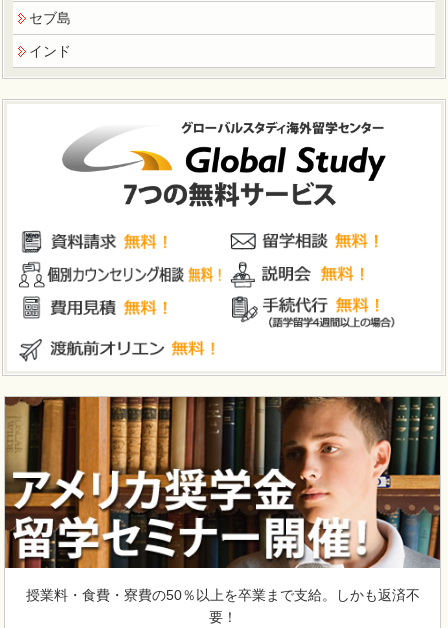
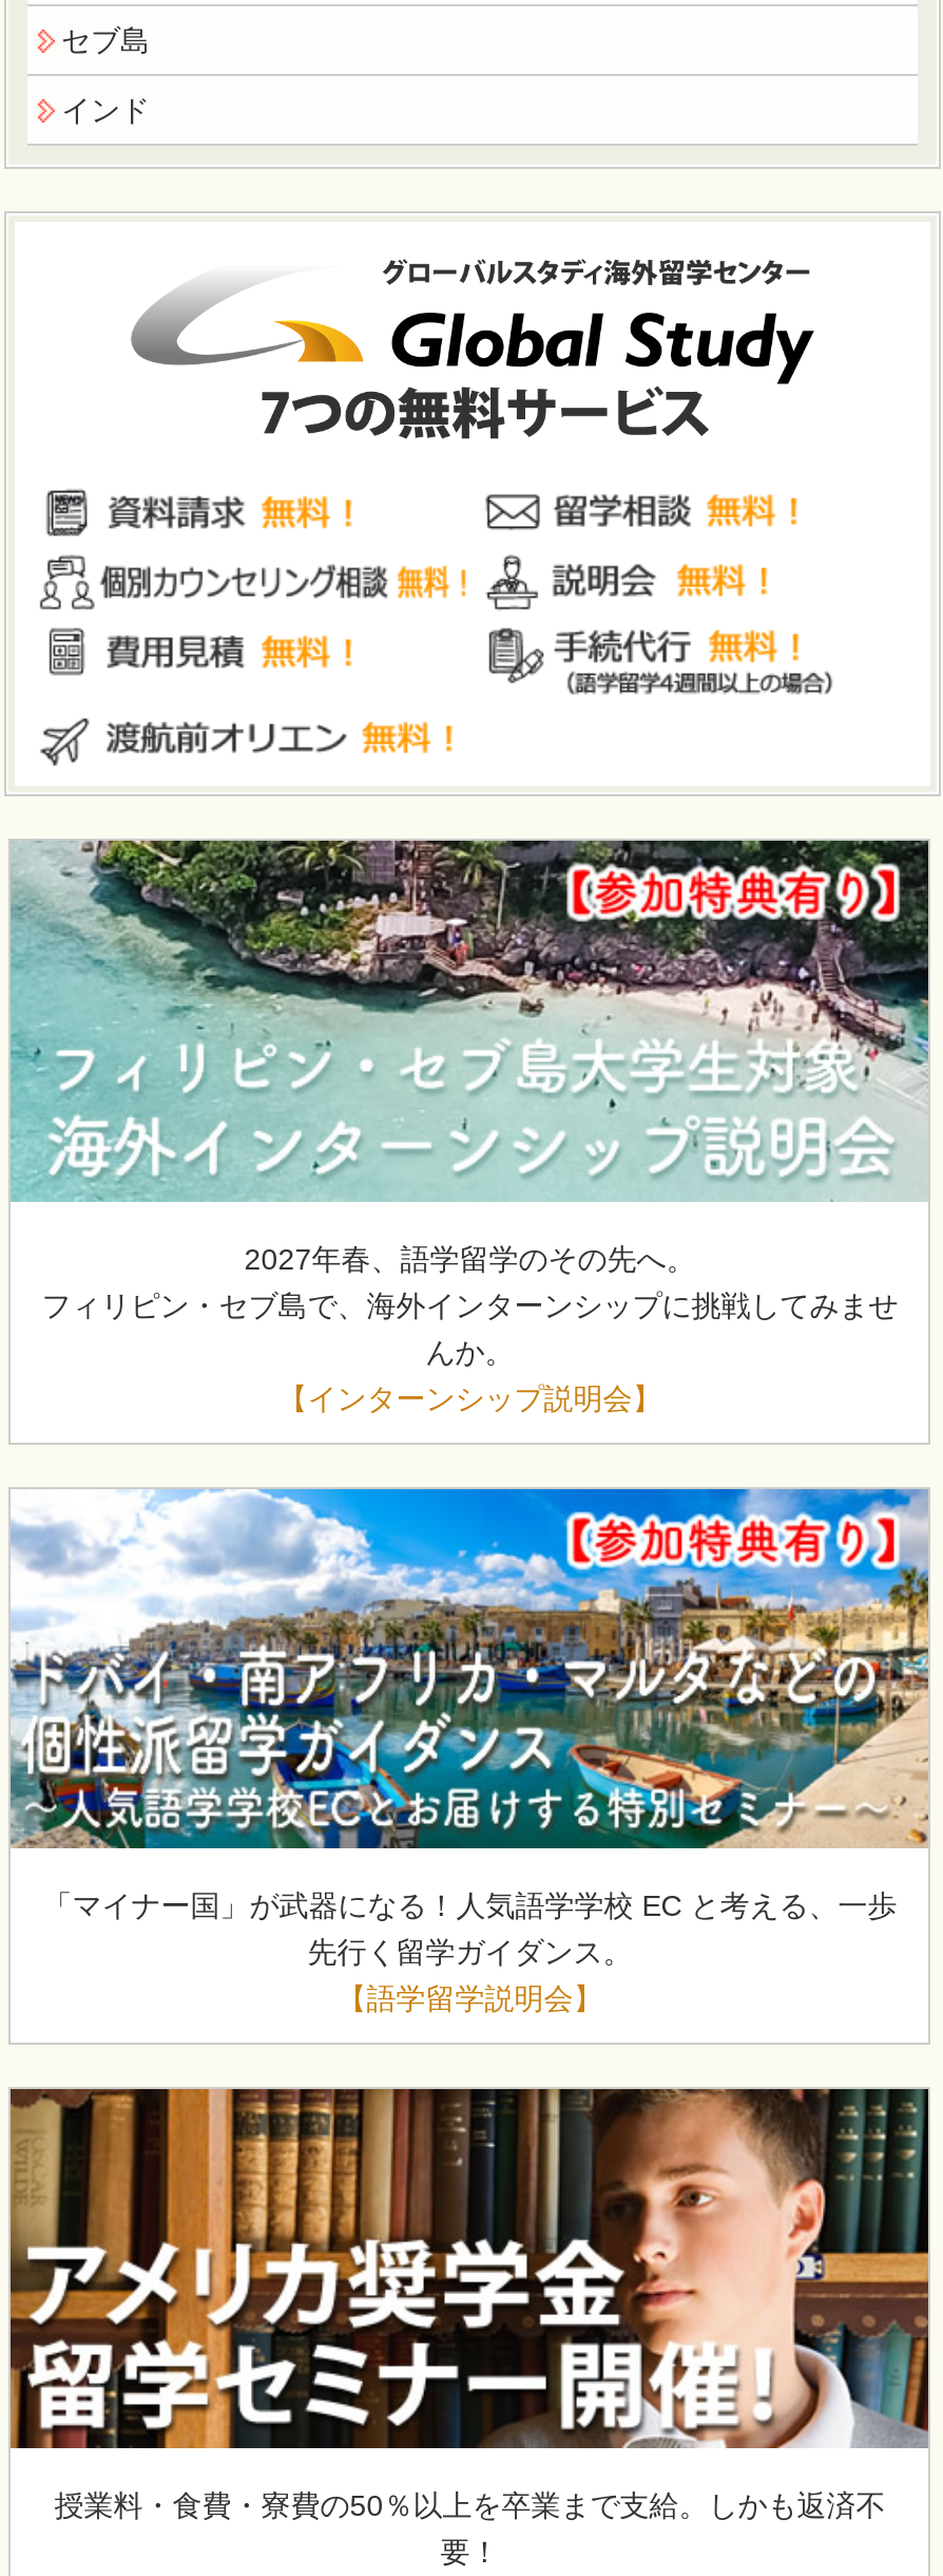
none -> [8,839,930,1415] [image] | 2027年春、語学留学のその先へ。 | フィリピン・セブ島で、海外インターンシップに挑戦してみませ | んか。 | 【インターンシップ説明会】
none -> [8,1487,930,2015] [image] | 「マイナー国」が武器になる！人気語学学校 EC と考える、一歩 | 先行く留学ガイダンス。 | 【語学留学説明会】

